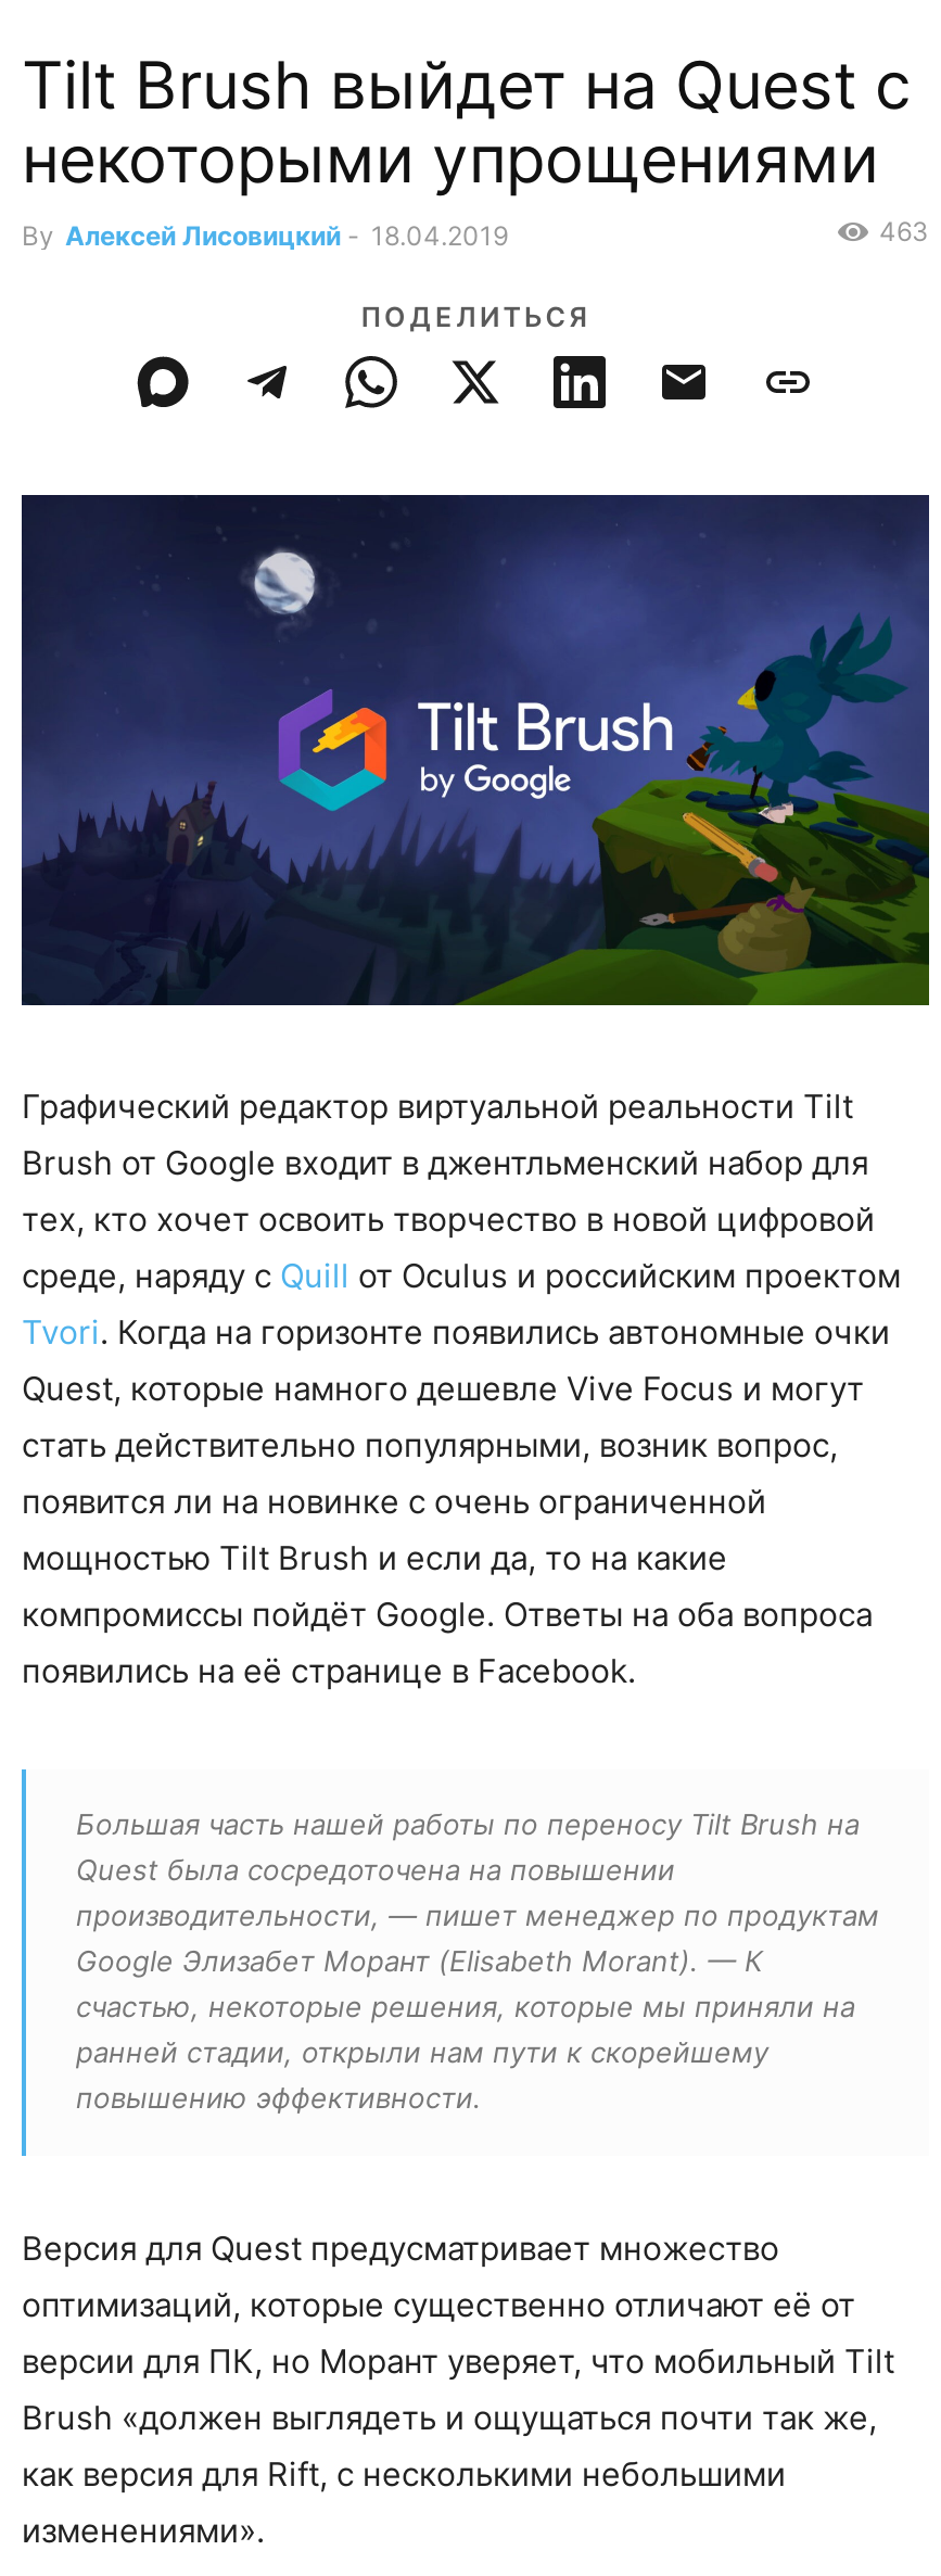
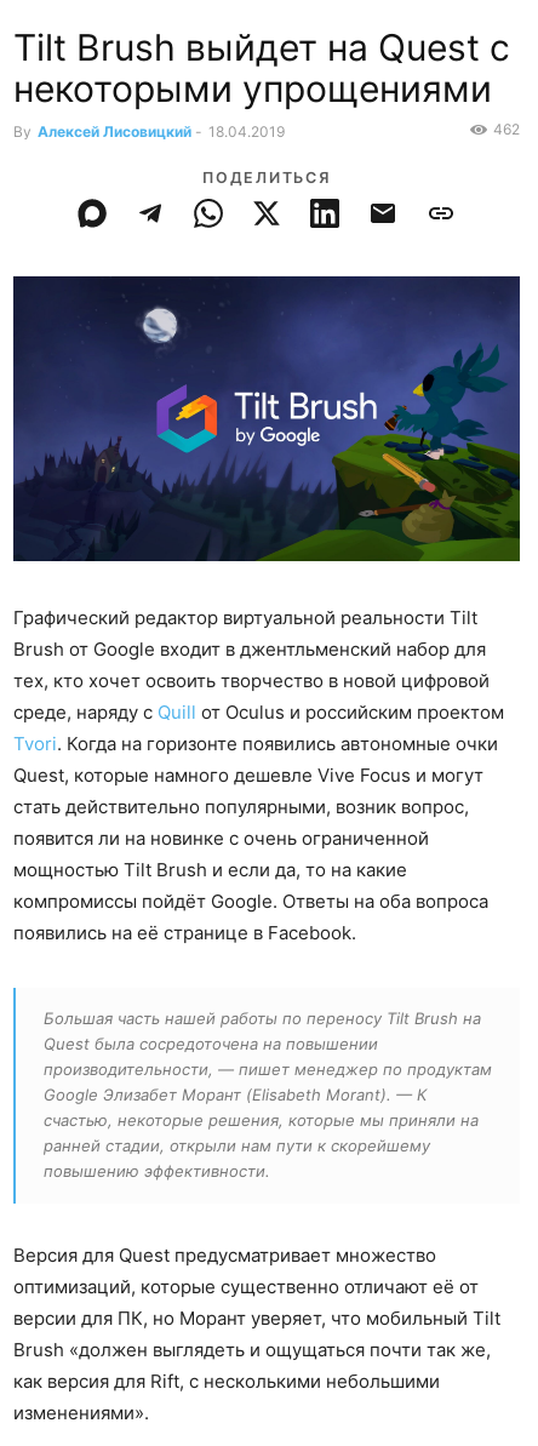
[879,215,929,247] 463 -> [493,120,520,138] 462

